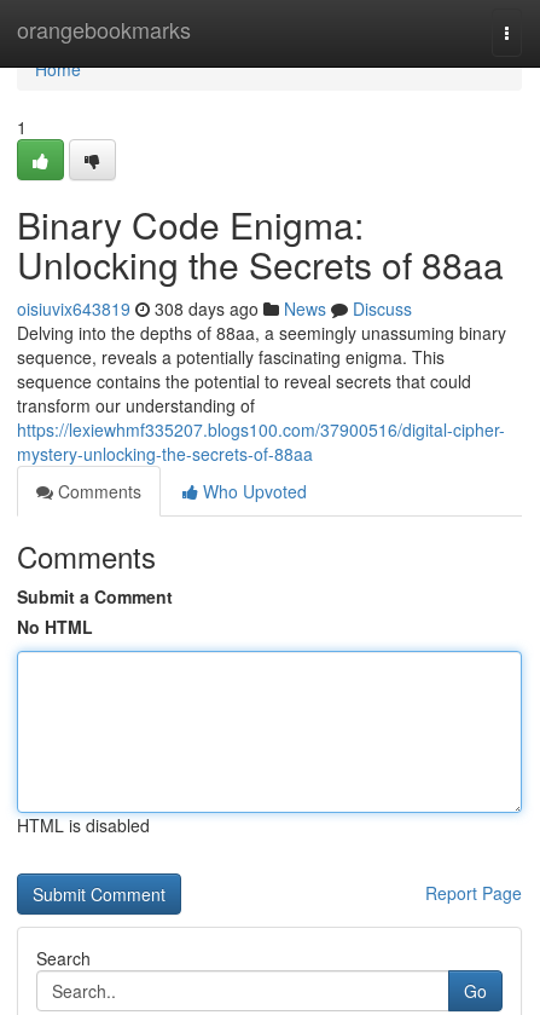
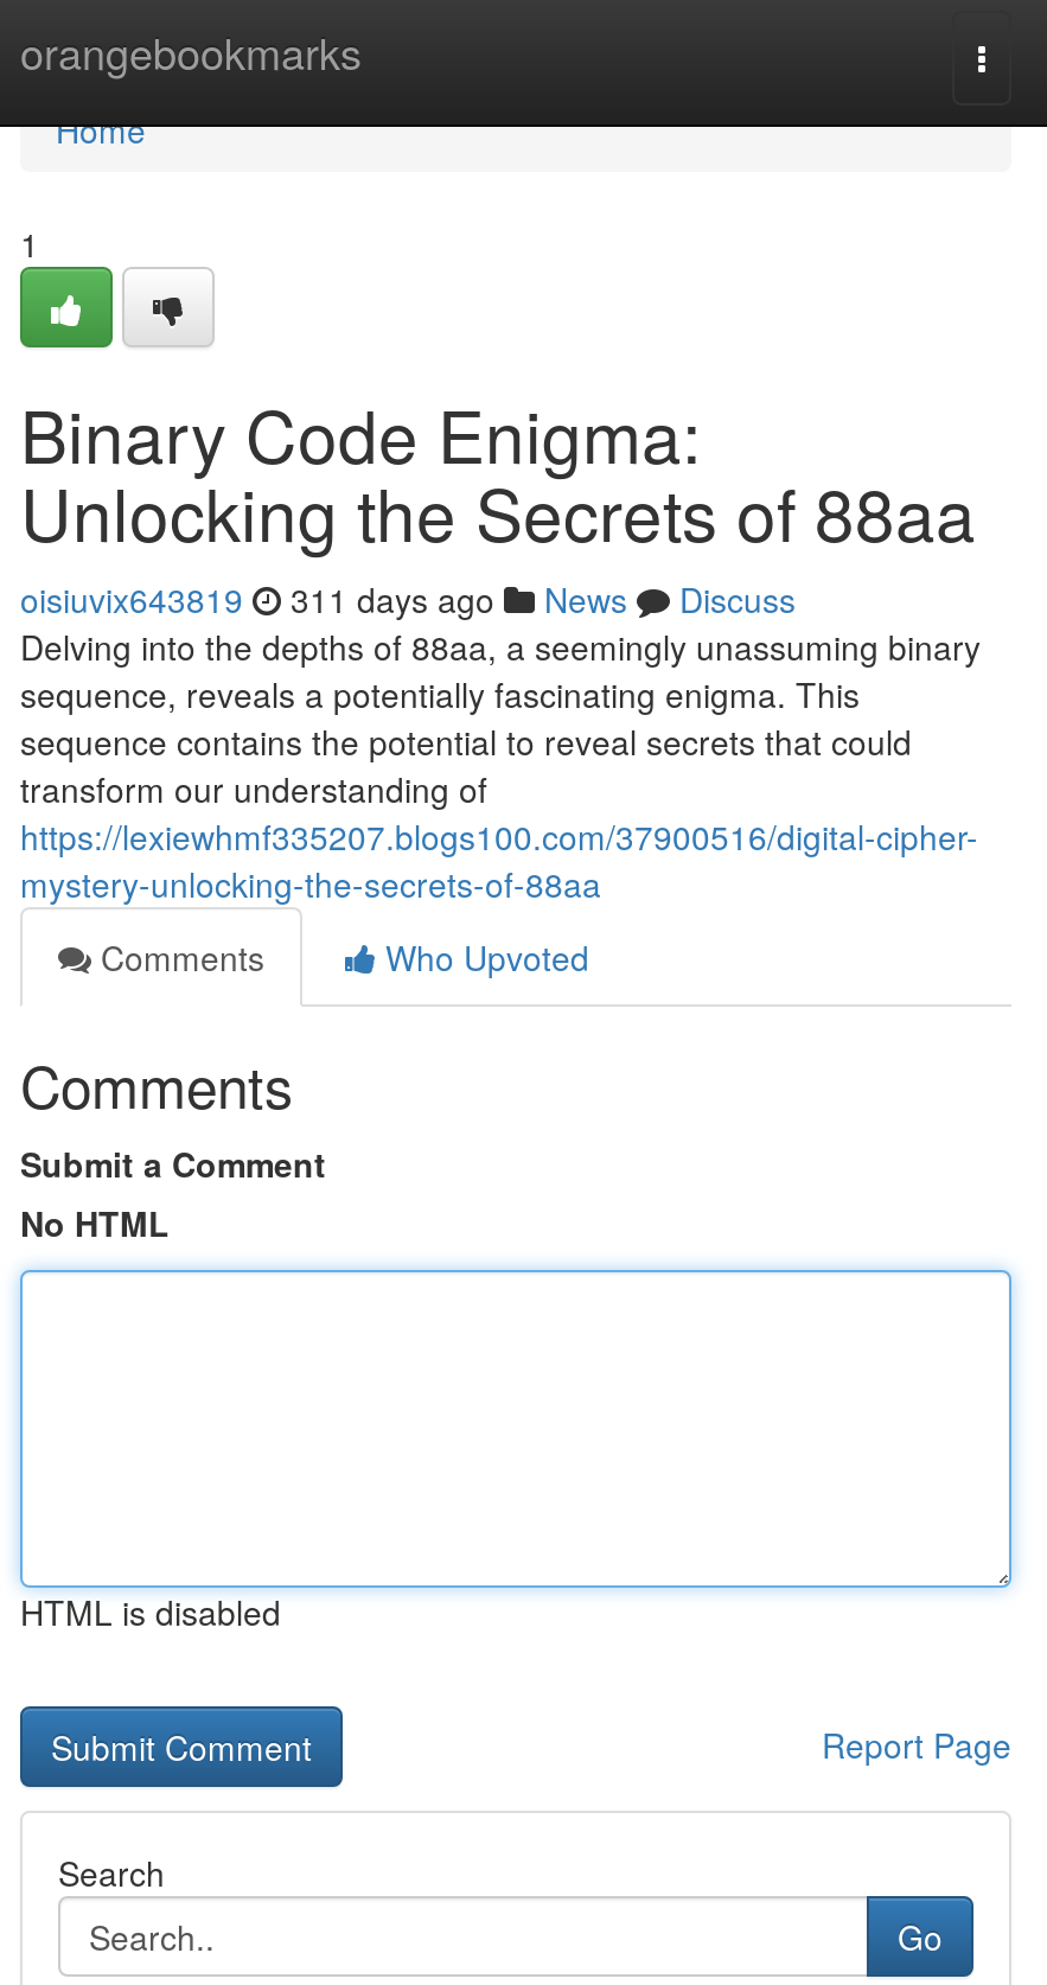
[17,296,412,321] oisiuvix643819 308 days ago News Discuss -> [20,575,796,623] oisiuvix643819 311 days ago News Discuss

